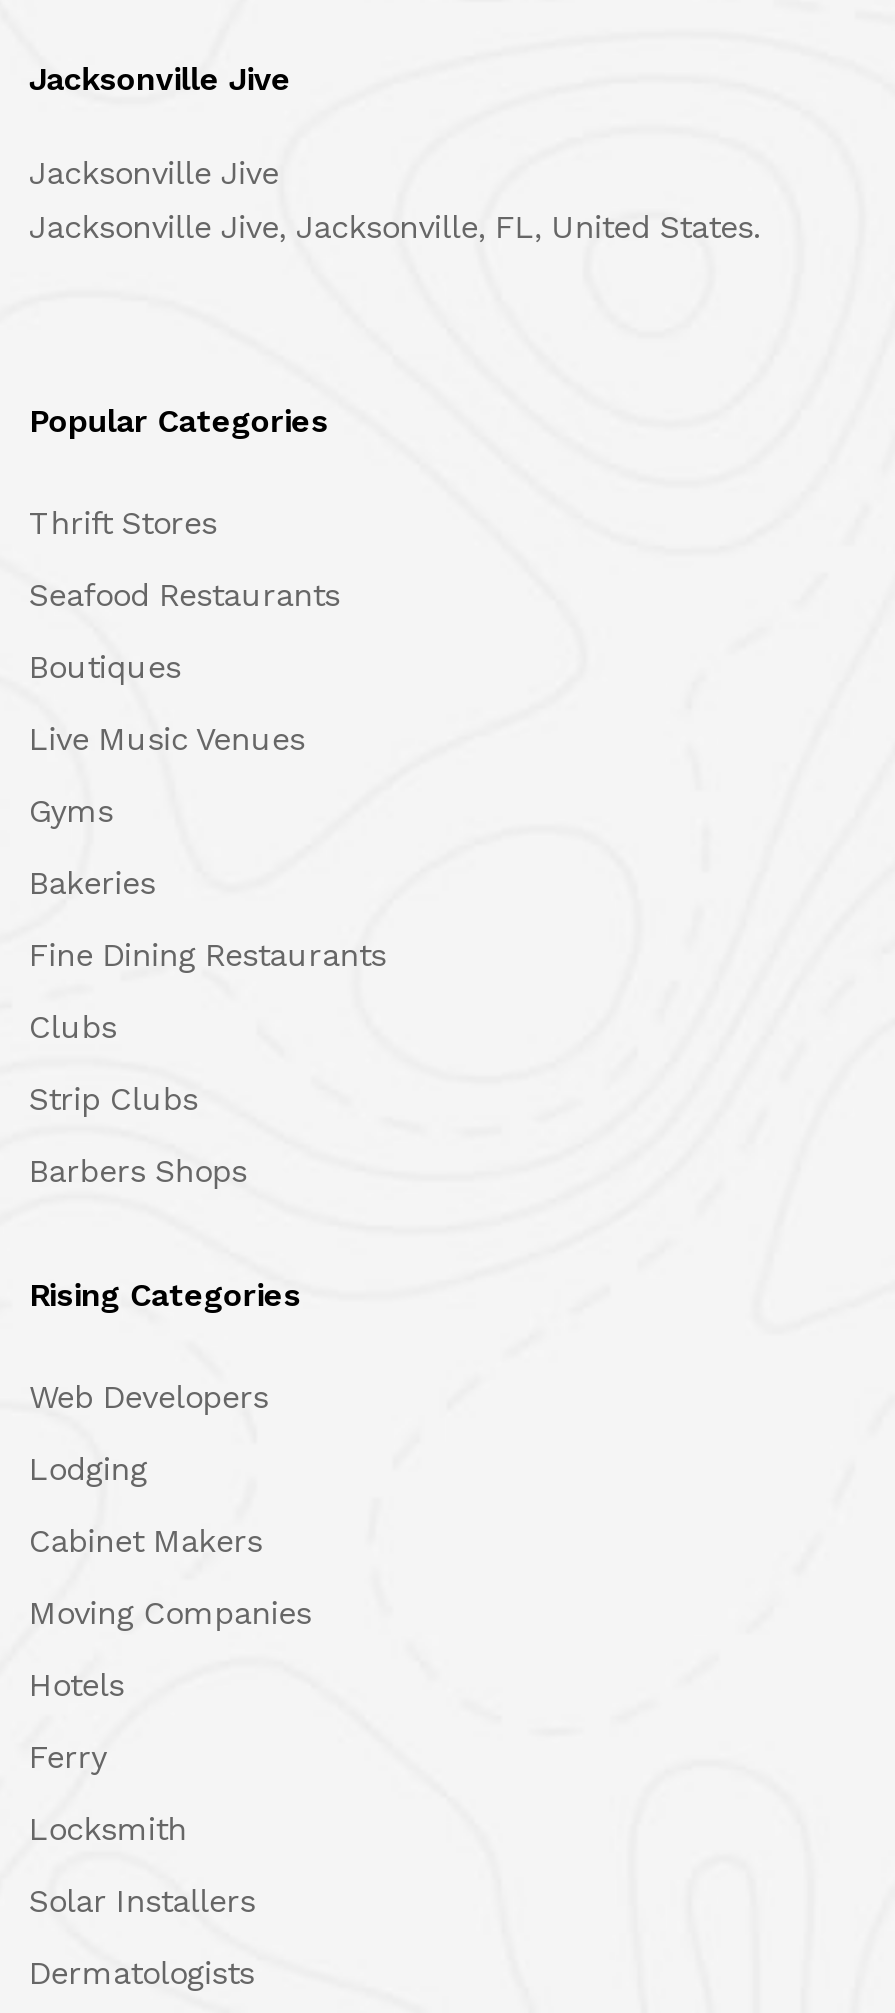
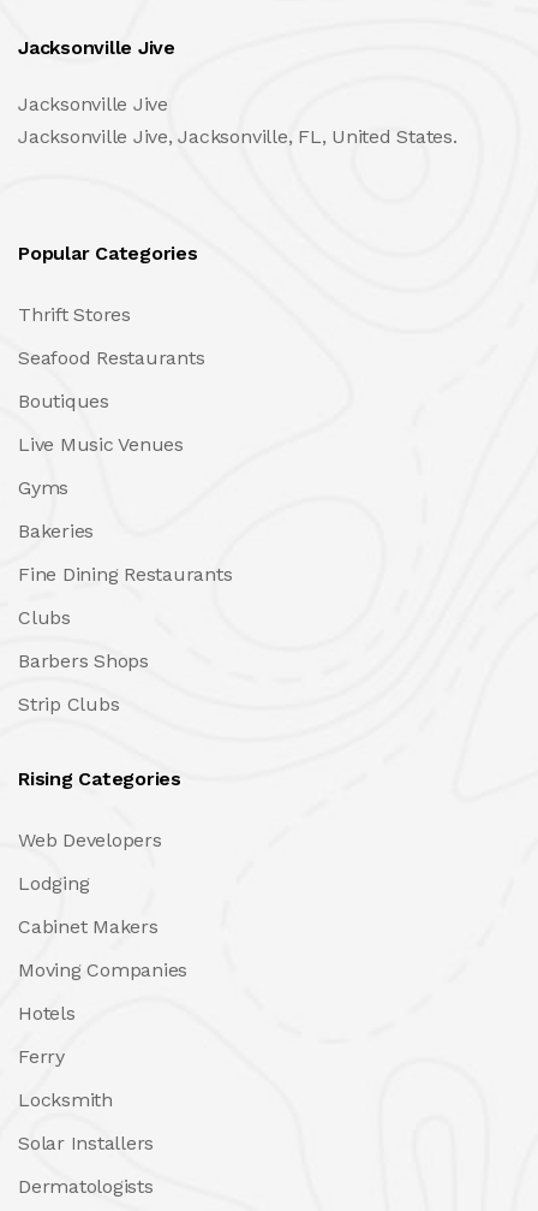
moved [29,1079,198,1117] -> [18,692,119,715]: Strip Clubs
moved [29,1151,247,1189] -> [18,649,149,672]: Barbers Shops

